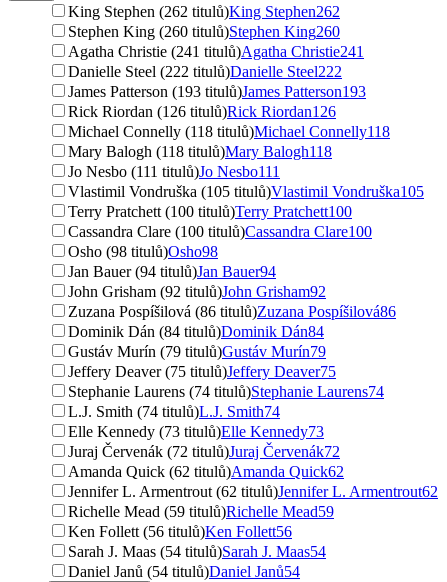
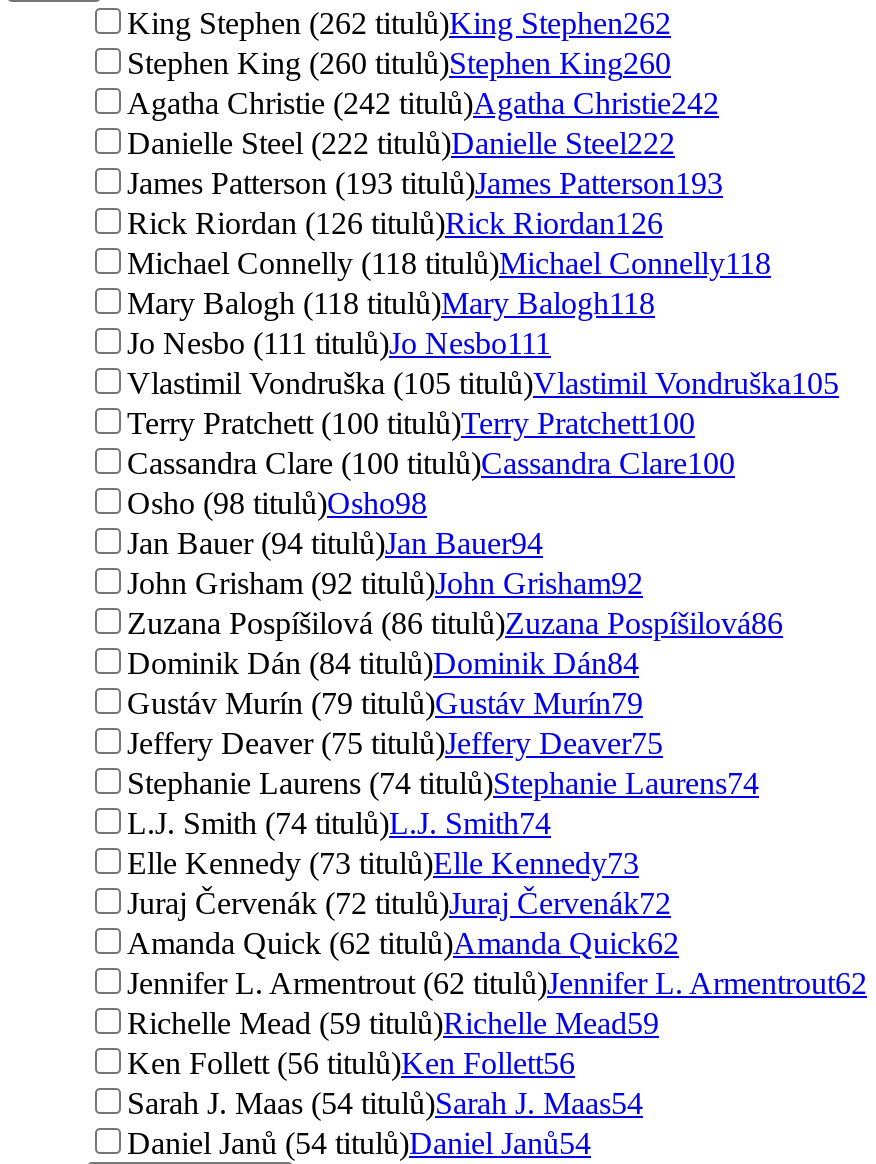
[68,43,364,60] Agatha Christie (241 titulů)Agatha Christie241 -> [127,85,719,119] Agatha Christie (242 titulů)Agatha Christie242

